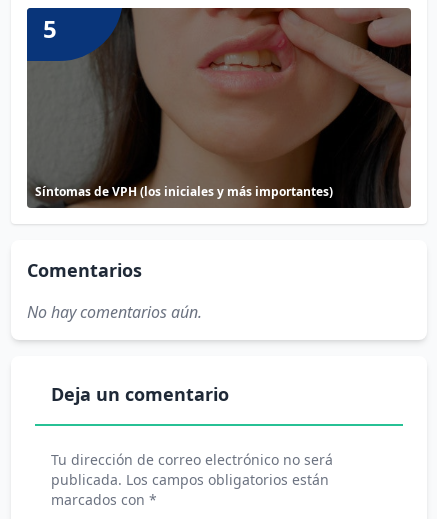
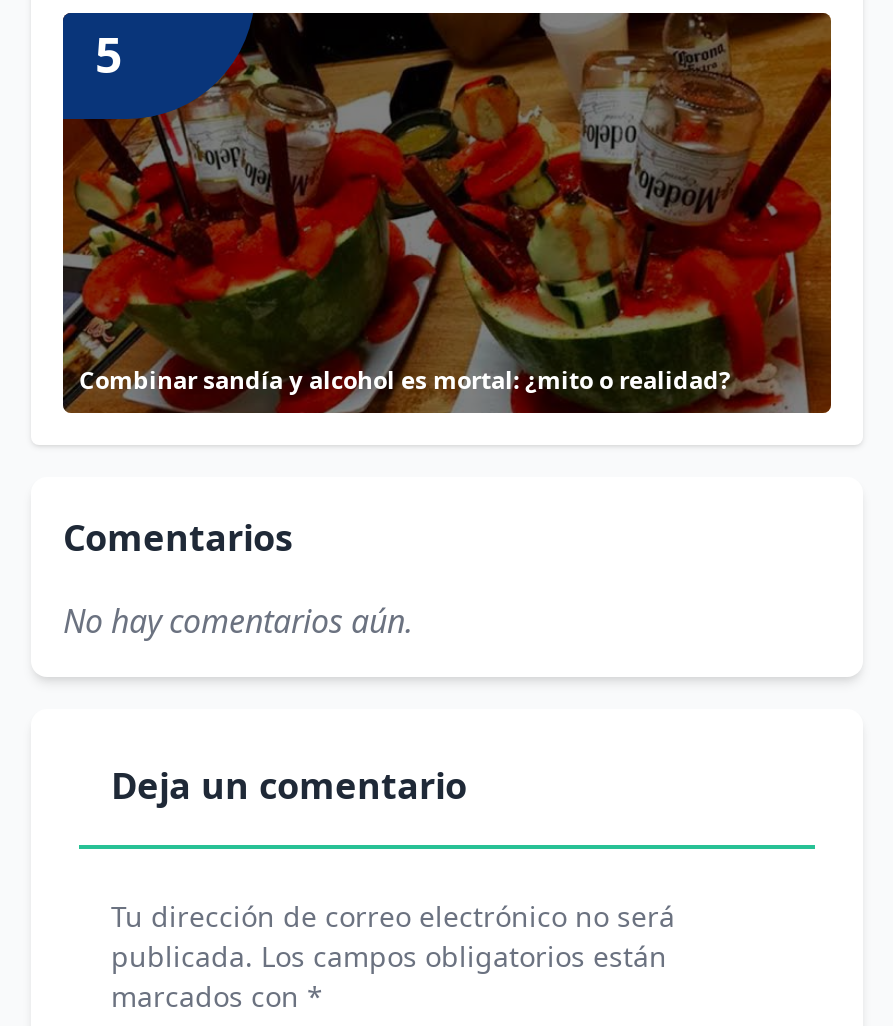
[27,7,411,208] [image] | Síntomas de VPH (los iniciales y más importantes) -> [63,11,831,413] [image] | Combinar sandía y alcohol es mortal: ¿mito o realidad?

